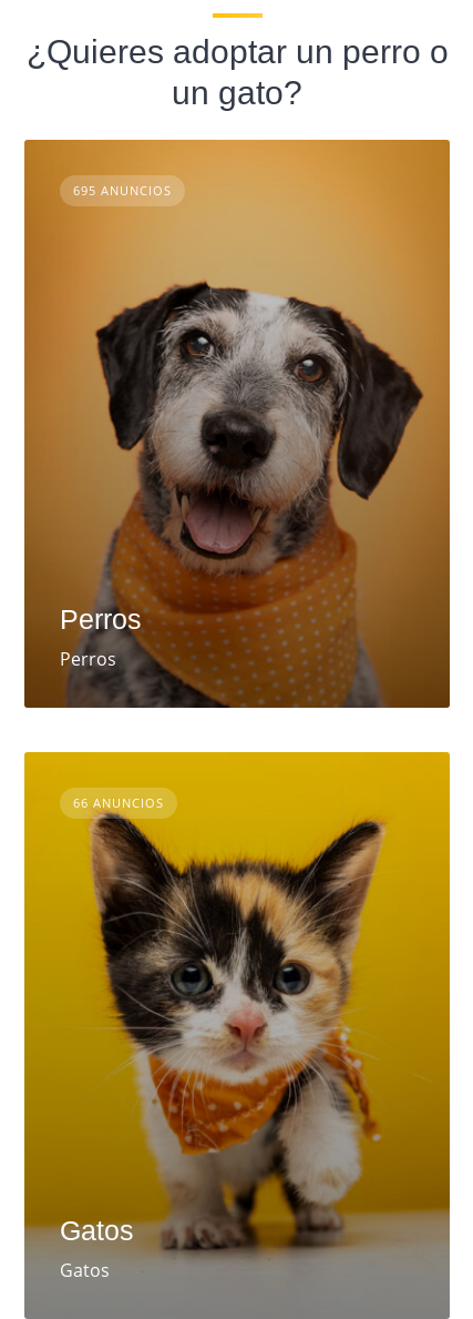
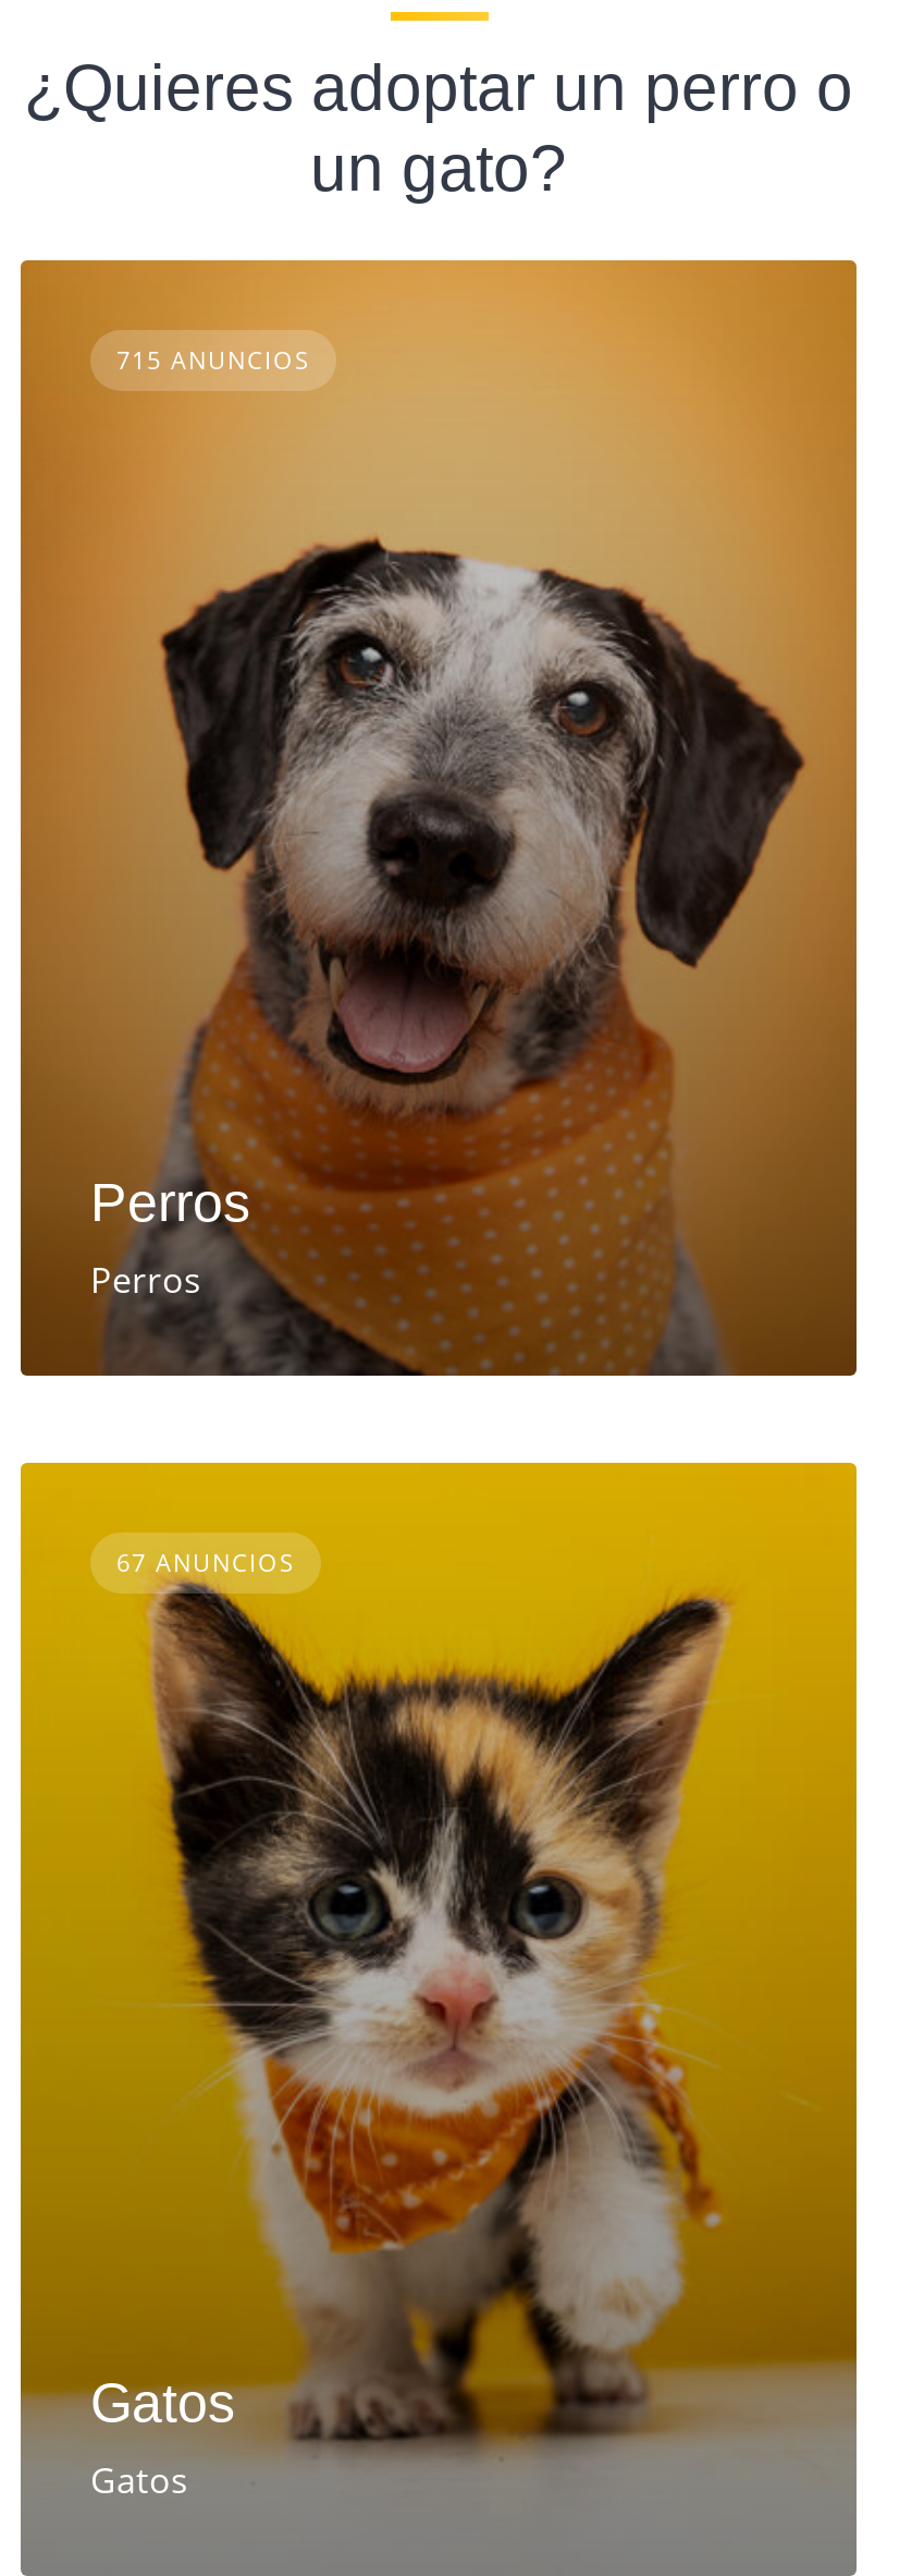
[73,182,172,198] 695 ANUNCIOS -> [116,343,310,376] 715 ANUNCIOS
[73,794,164,810] 66 ANUNCIOS -> [116,1545,295,1577] 67 ANUNCIOS

